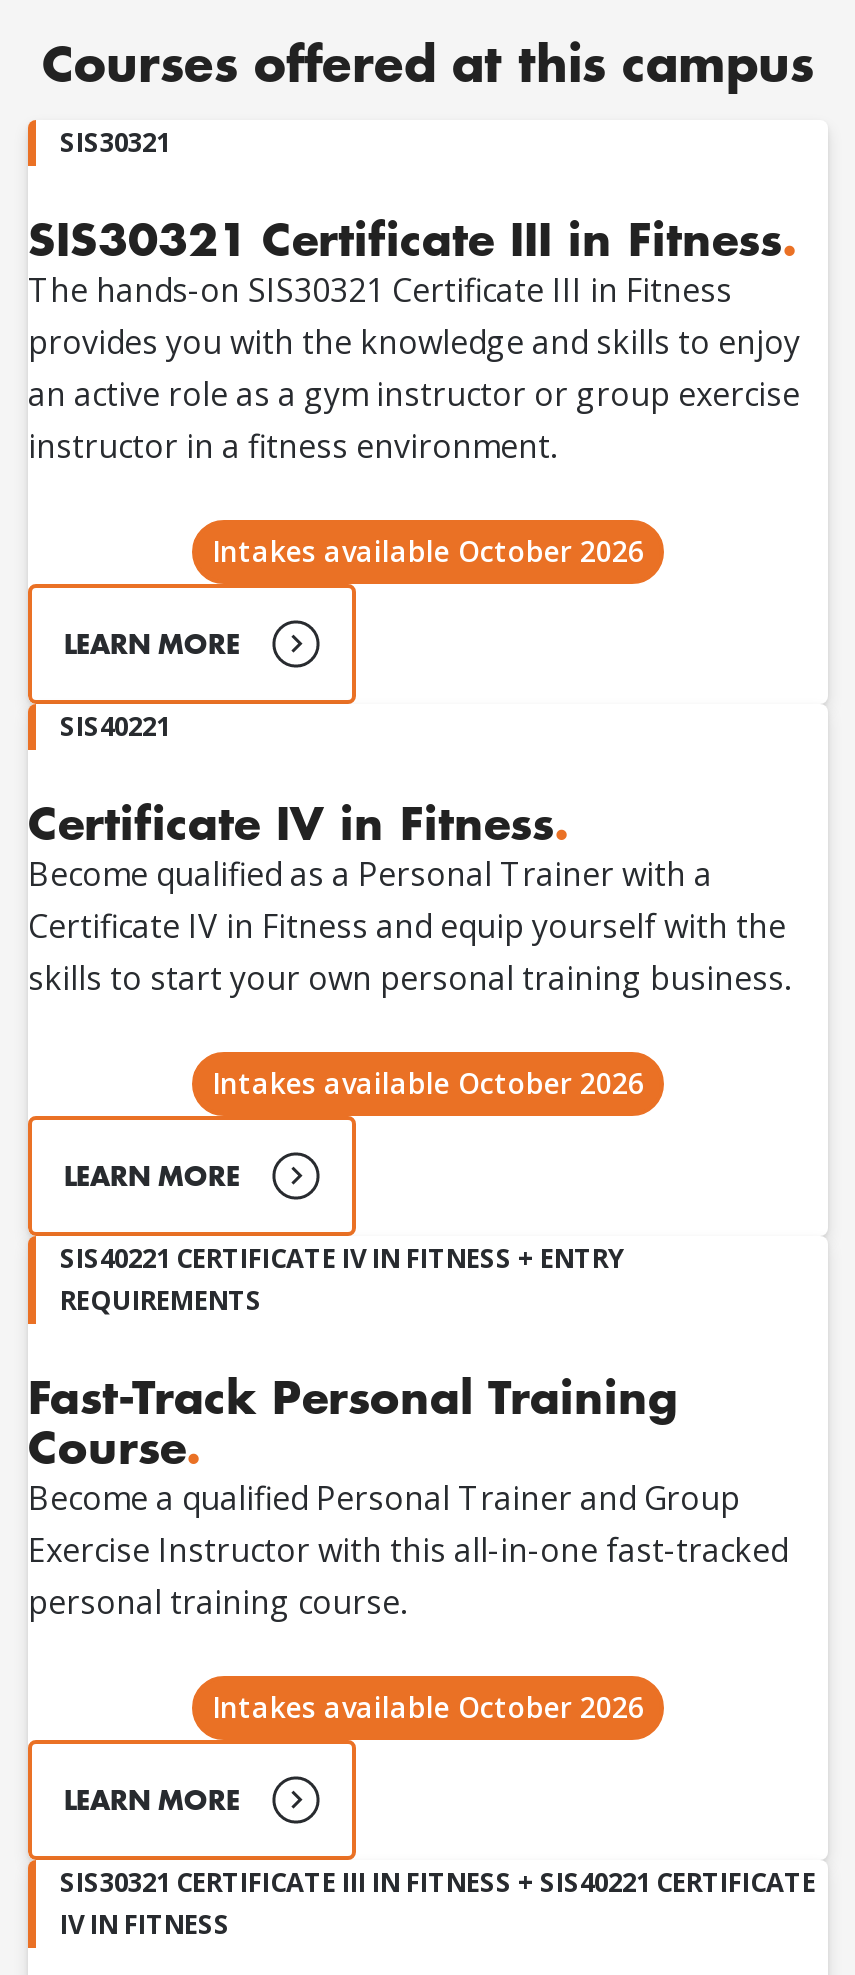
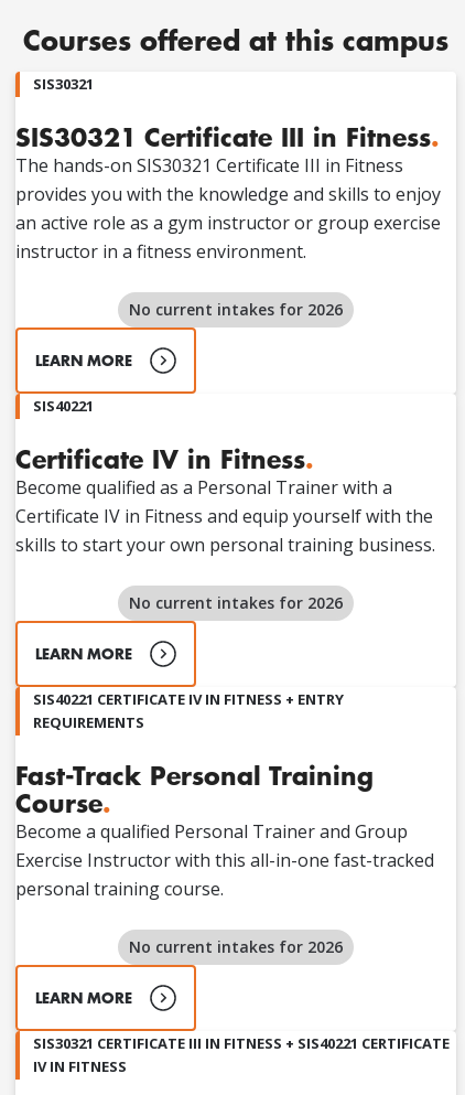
[212,531,644,569] Intakes available October 2026 -> [129,299,343,319] No current intakes for 2026
[212,1063,644,1101] Intakes available October 2026 -> [129,592,343,613] No current intakes for 2026
[212,1687,644,1725] Intakes available October 2026 -> [129,936,343,957] No current intakes for 2026

